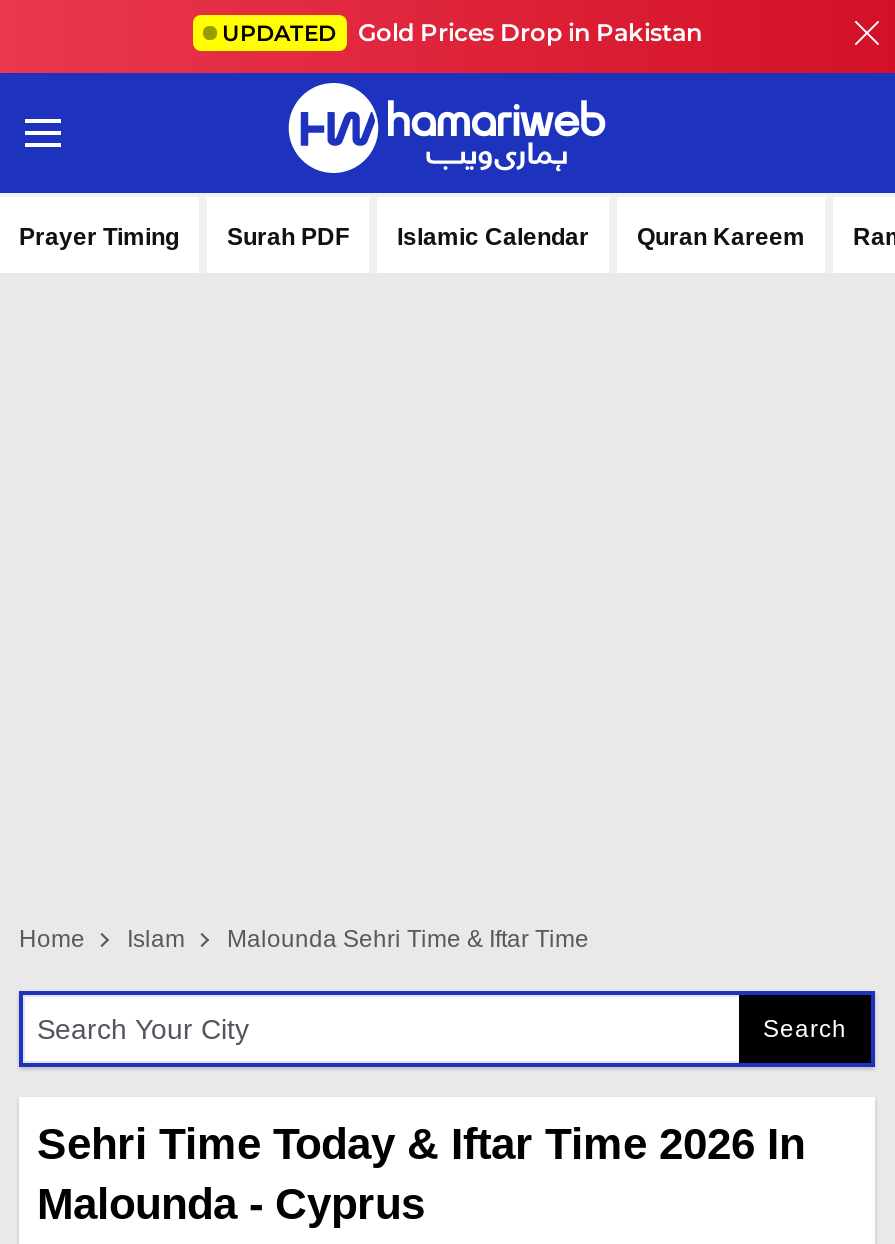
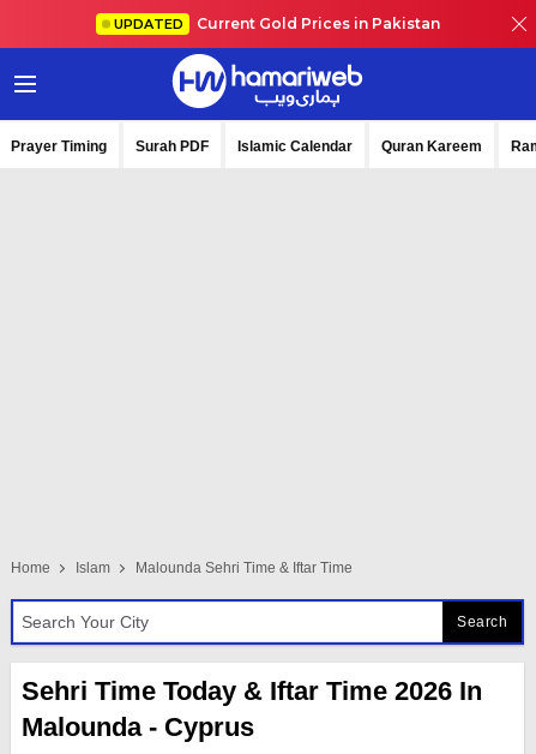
[222,17,702,47] UPDATED Gold Prices Drop in Pakistan -> [113,14,439,32] UPDATED Current Gold Prices in Pakistan

